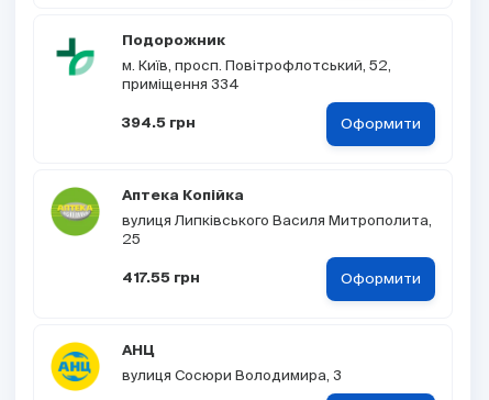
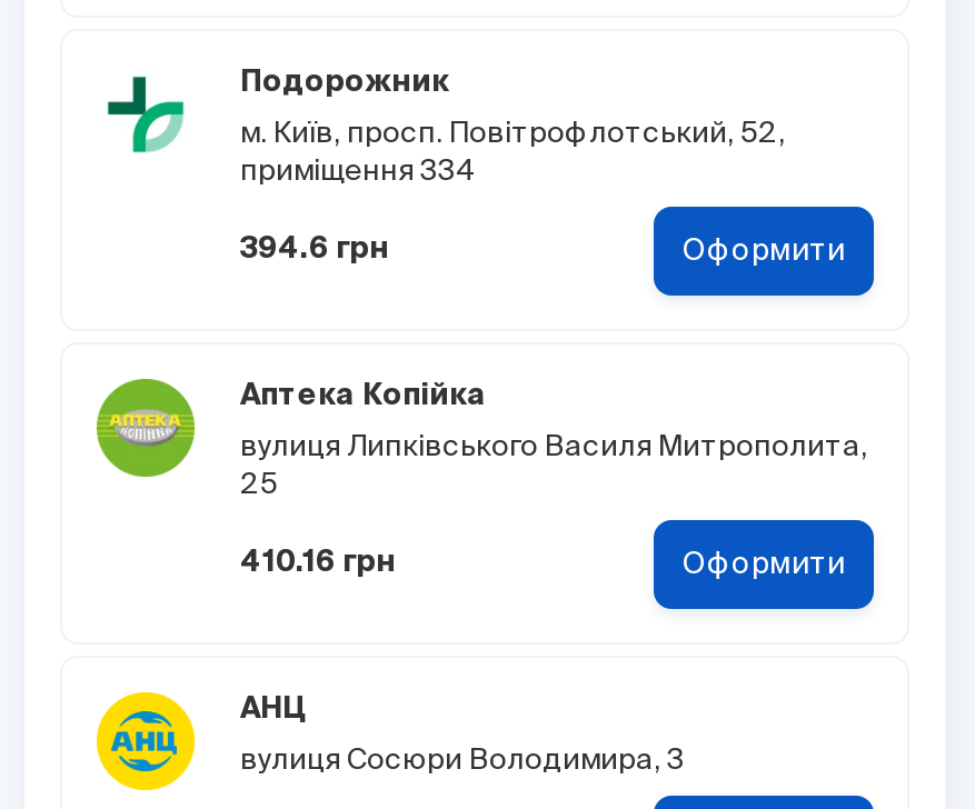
[122,117,196,131] 394.5 грн -> [240,237,389,266] 394.6 грн
[122,272,200,286] 417.55 грн -> [240,550,396,579] 410.16 грн

